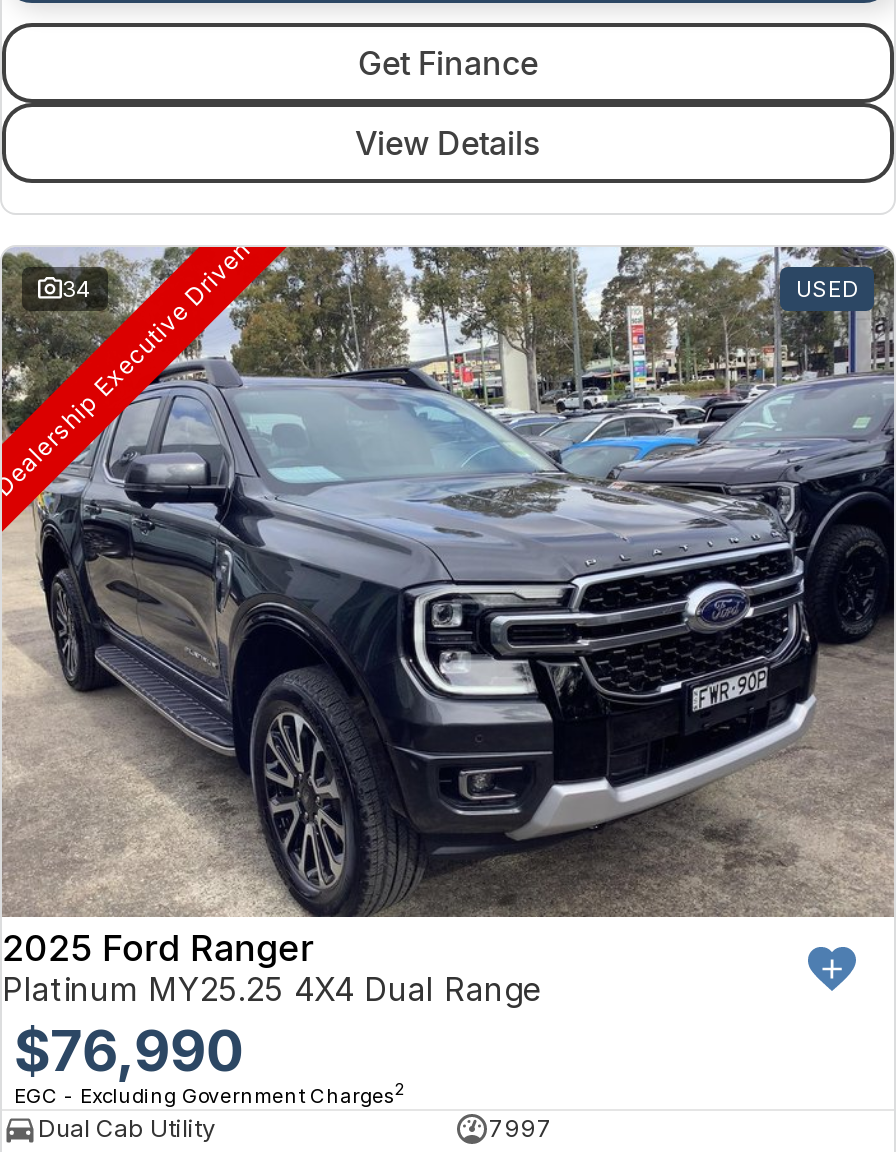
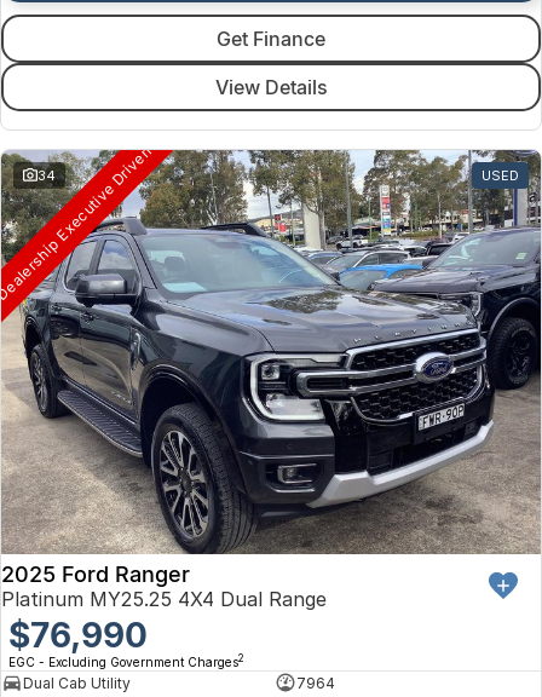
[489,1113,553,1143] 7997 -> [296,674,335,692] 7964

